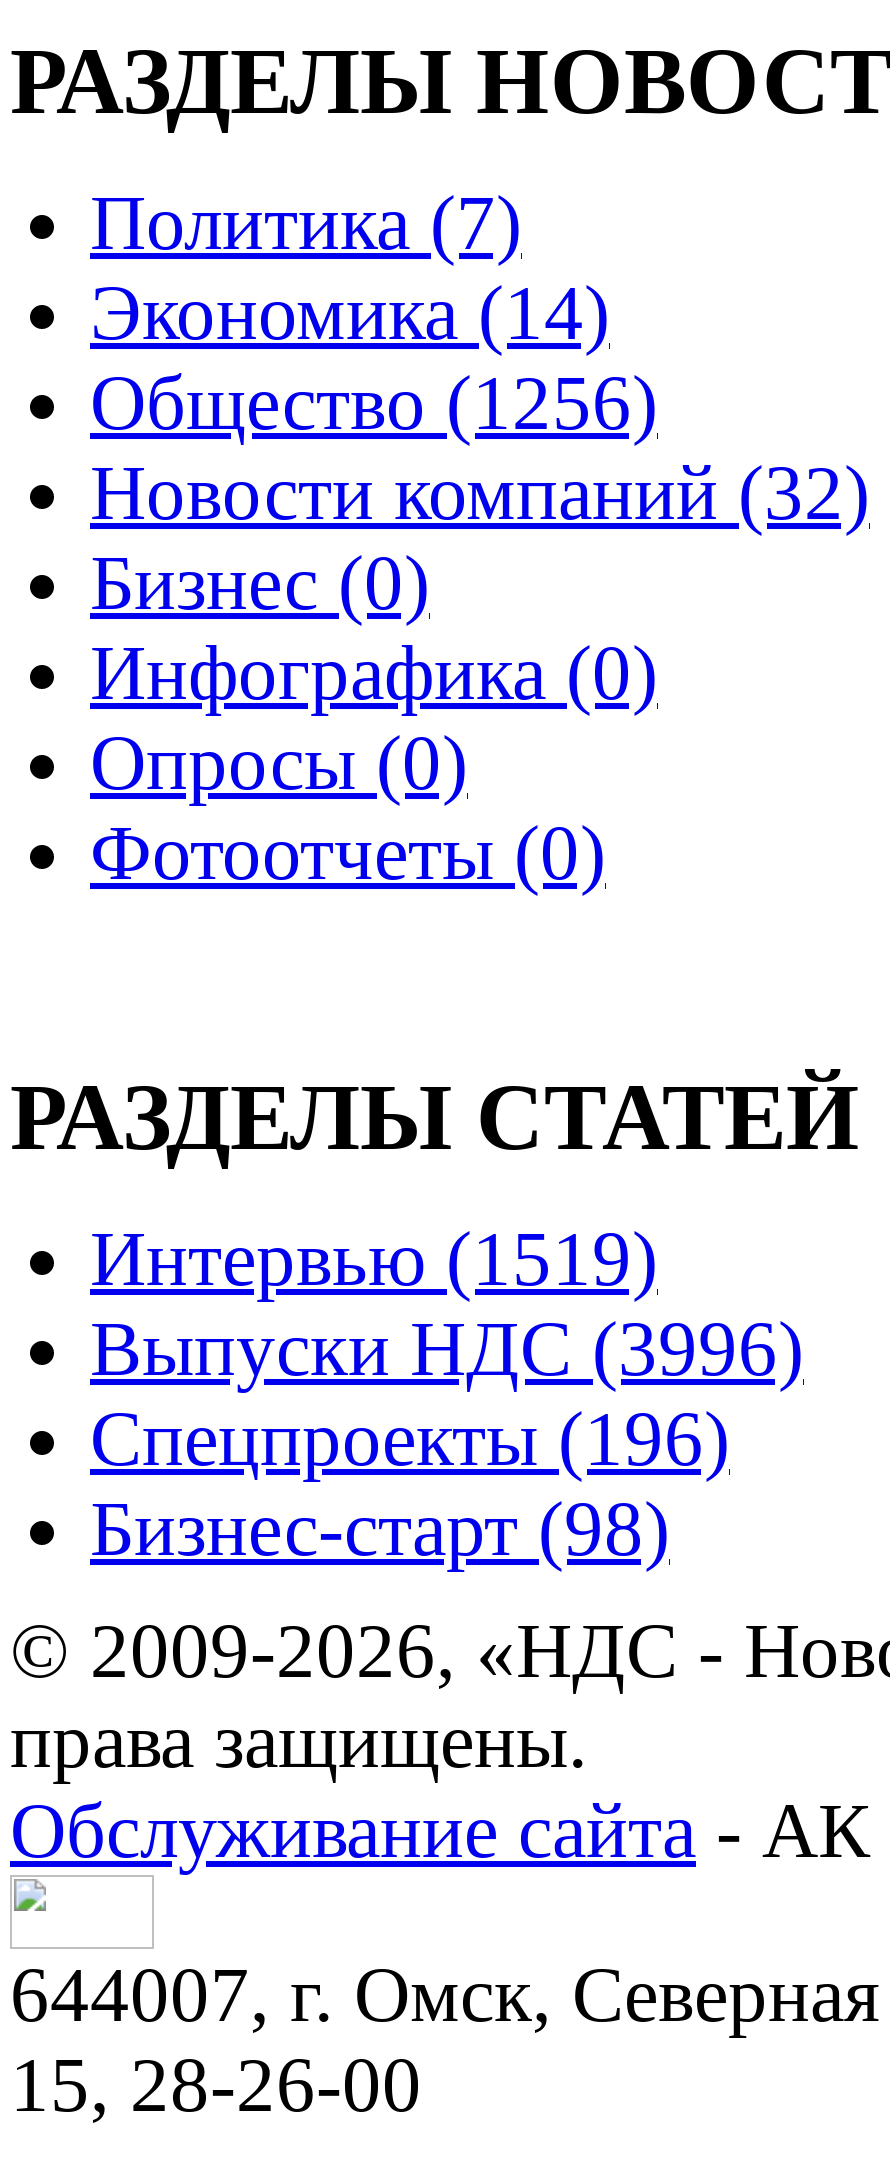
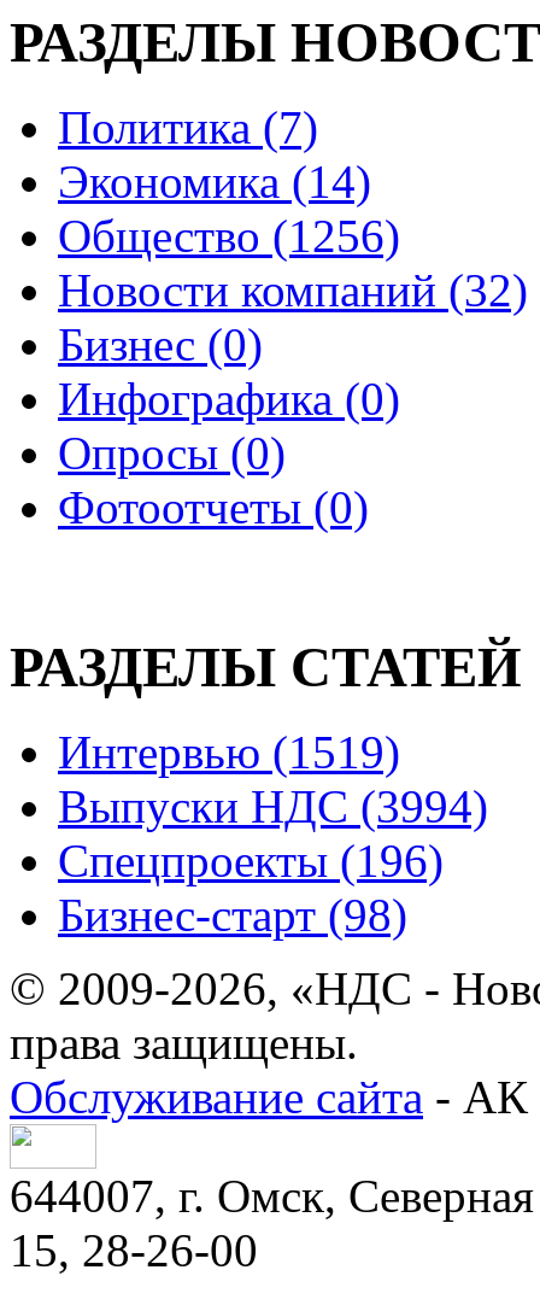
[90,1305,804,1391] Выпуски НДС (3996) -> [58,781,488,832] Выпуски НДС (3994)

